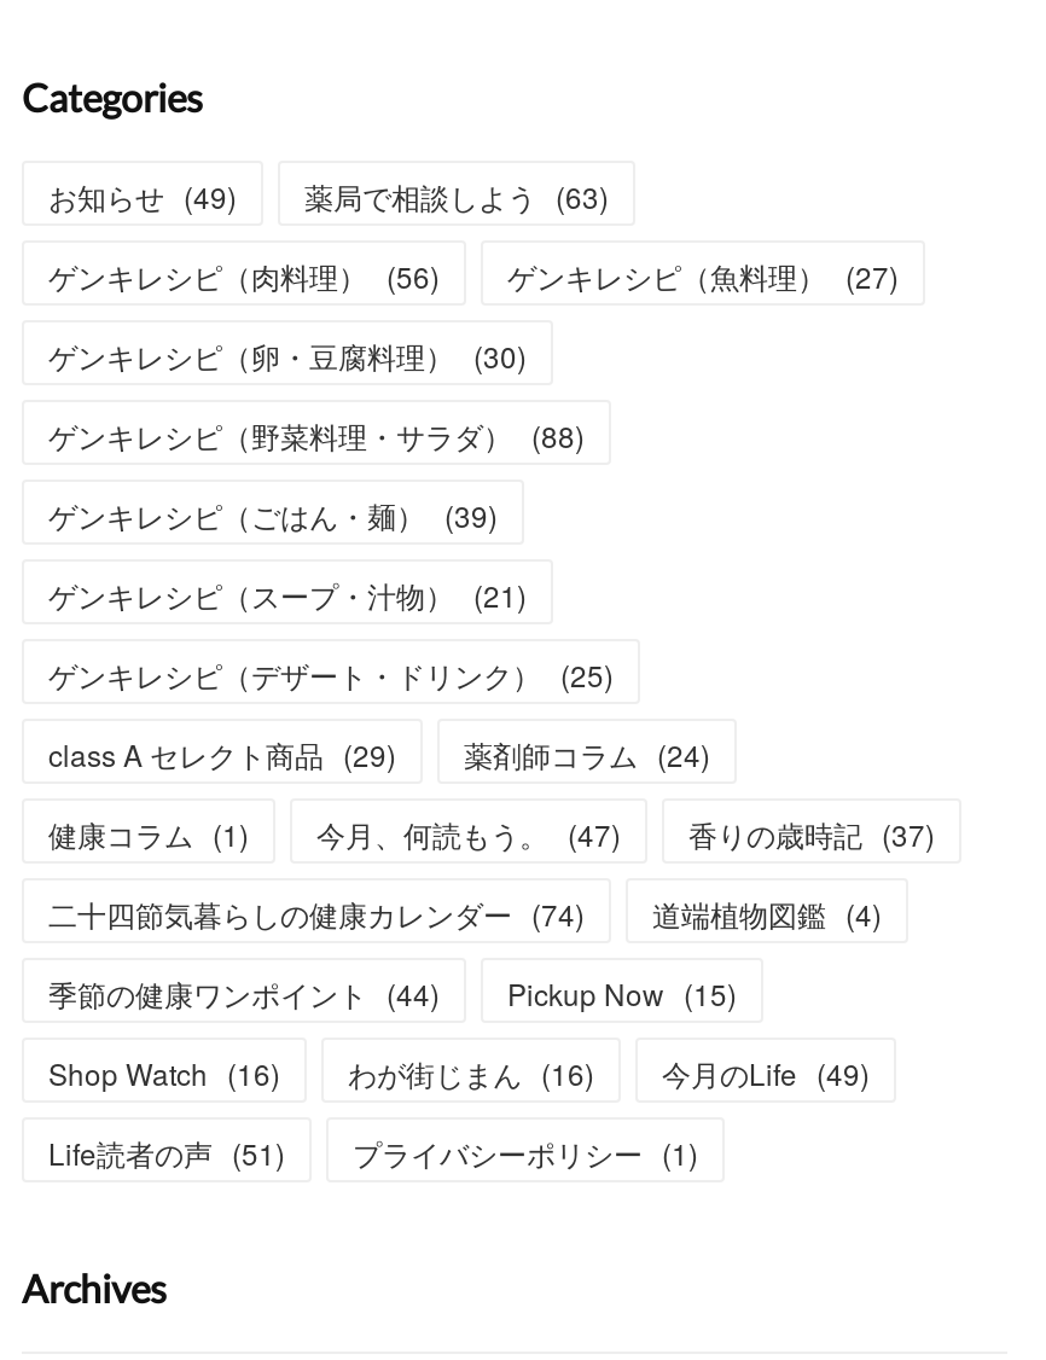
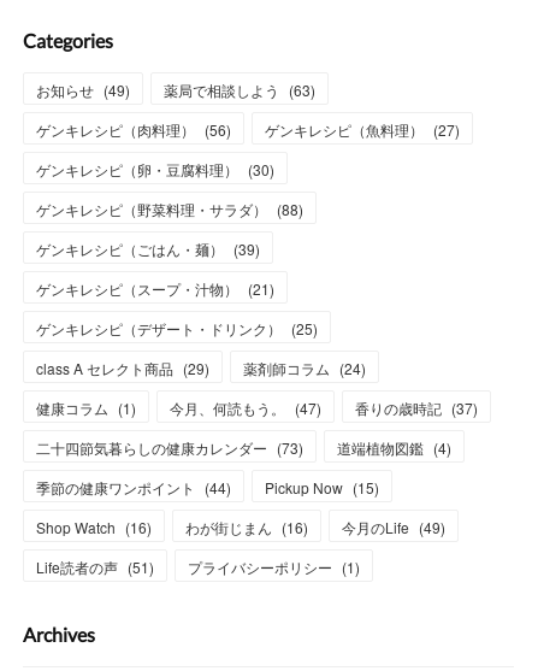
[48,891,585,932] 二十四節気暮らしの健康カレンダー (74) -> [36,437,303,457] 二十四節気暮らしの健康カレンダー (73)

